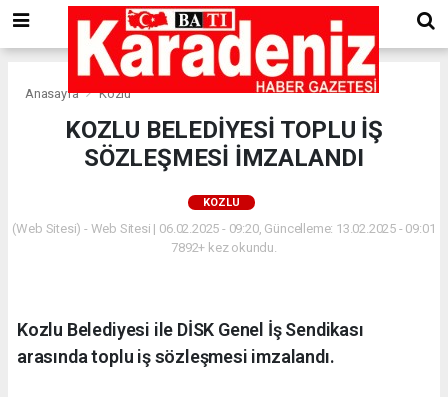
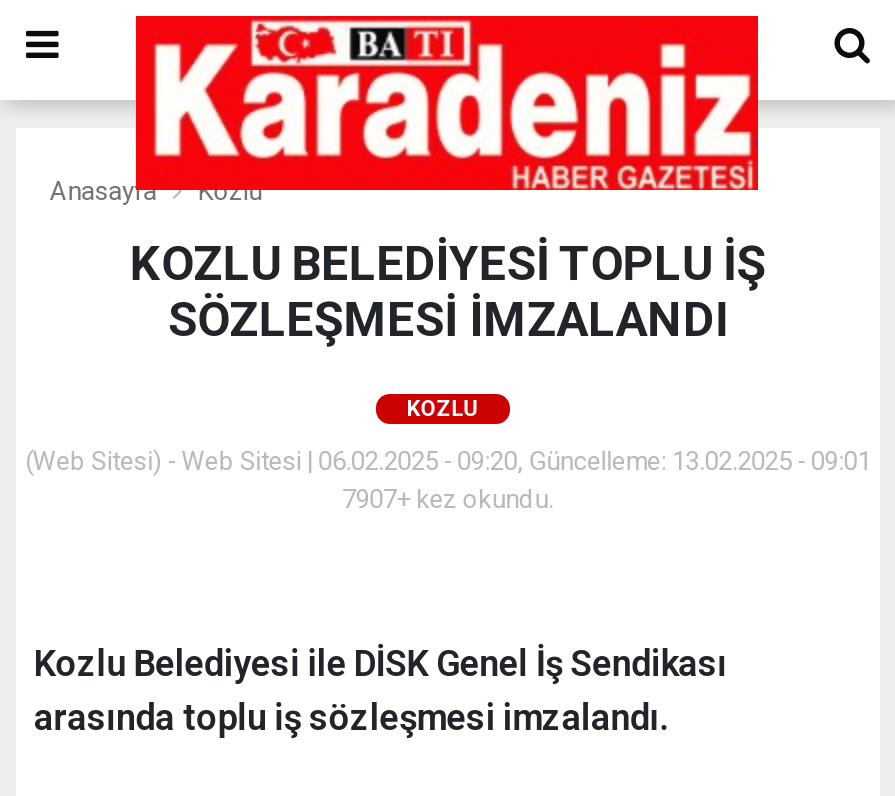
[171,240,277,255] 7892+ kez okundu. -> [342,484,554,514] 7907+ kez okundu.

